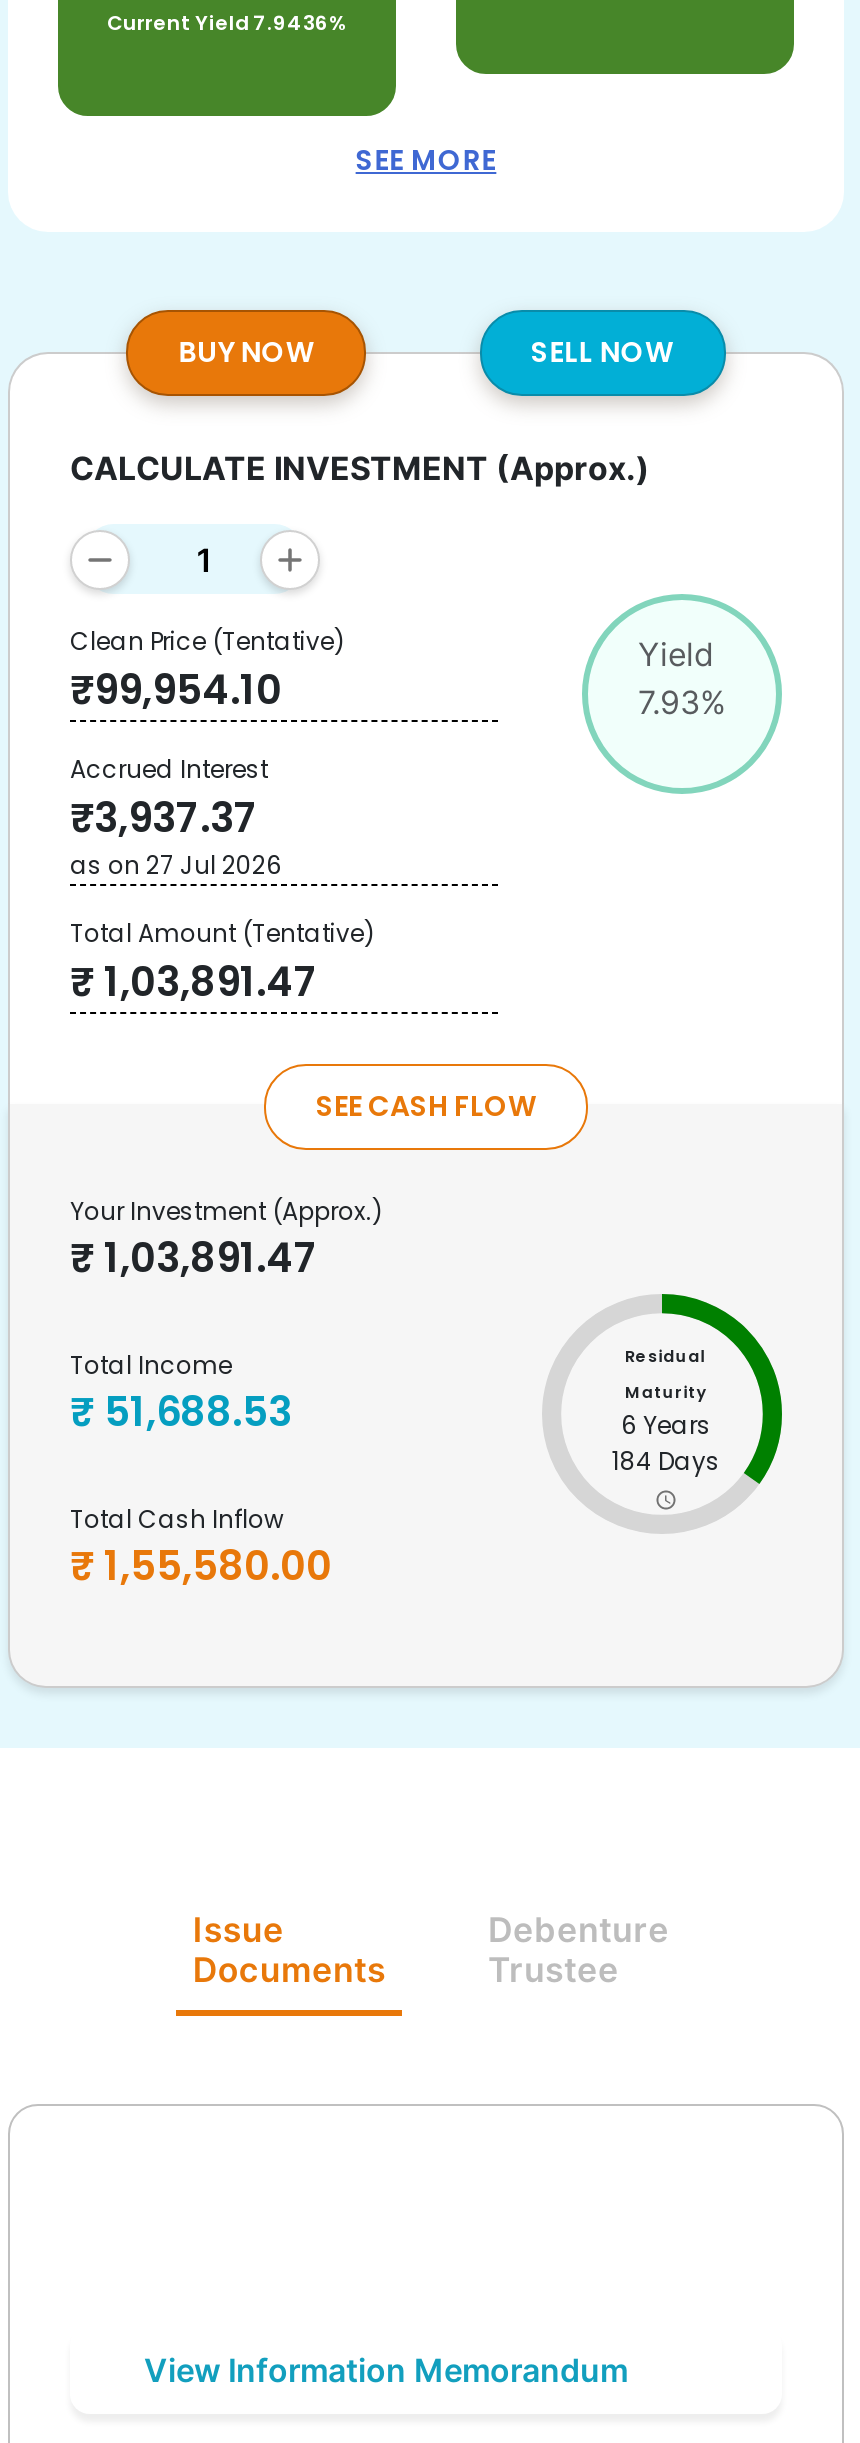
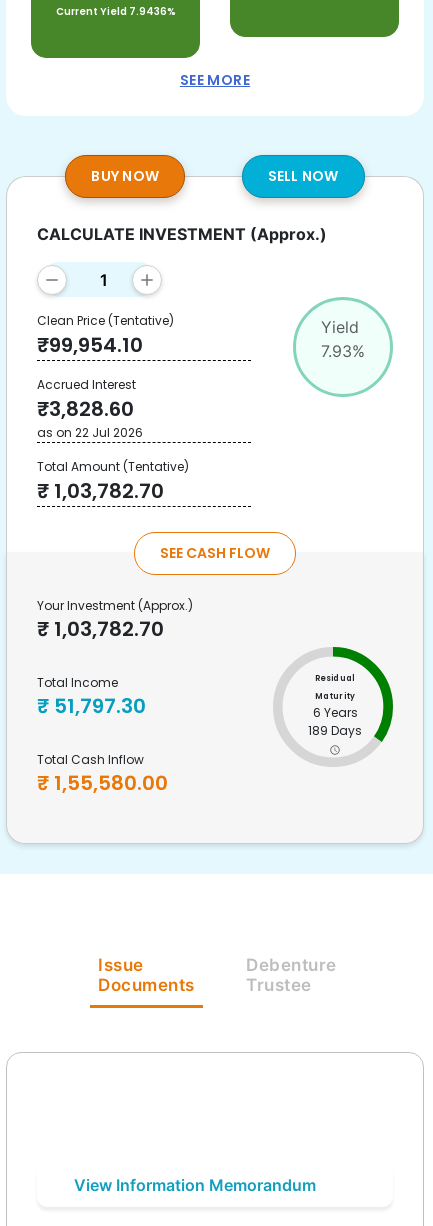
[70,790,258,846] ₹3,937.37 -> [37,395,134,423] ₹3,828.60
[70,848,282,882] as on 27 Jul 2026 -> [37,424,143,441] as on 22 Jul 2026
[70,954,318,1010] ₹ 1,03,891.47 -> [37,477,164,505] ₹ 1,03,782.70
[70,1230,318,1286] ₹ 1,03,891.47 -> [37,615,164,643] ₹ 1,03,782.70
[70,1384,292,1440] ₹ 51,688.53 -> [37,692,146,720] ₹ 51,797.30
[612,1444,720,1478] 184 Days -> [308,722,362,739] 189 Days

